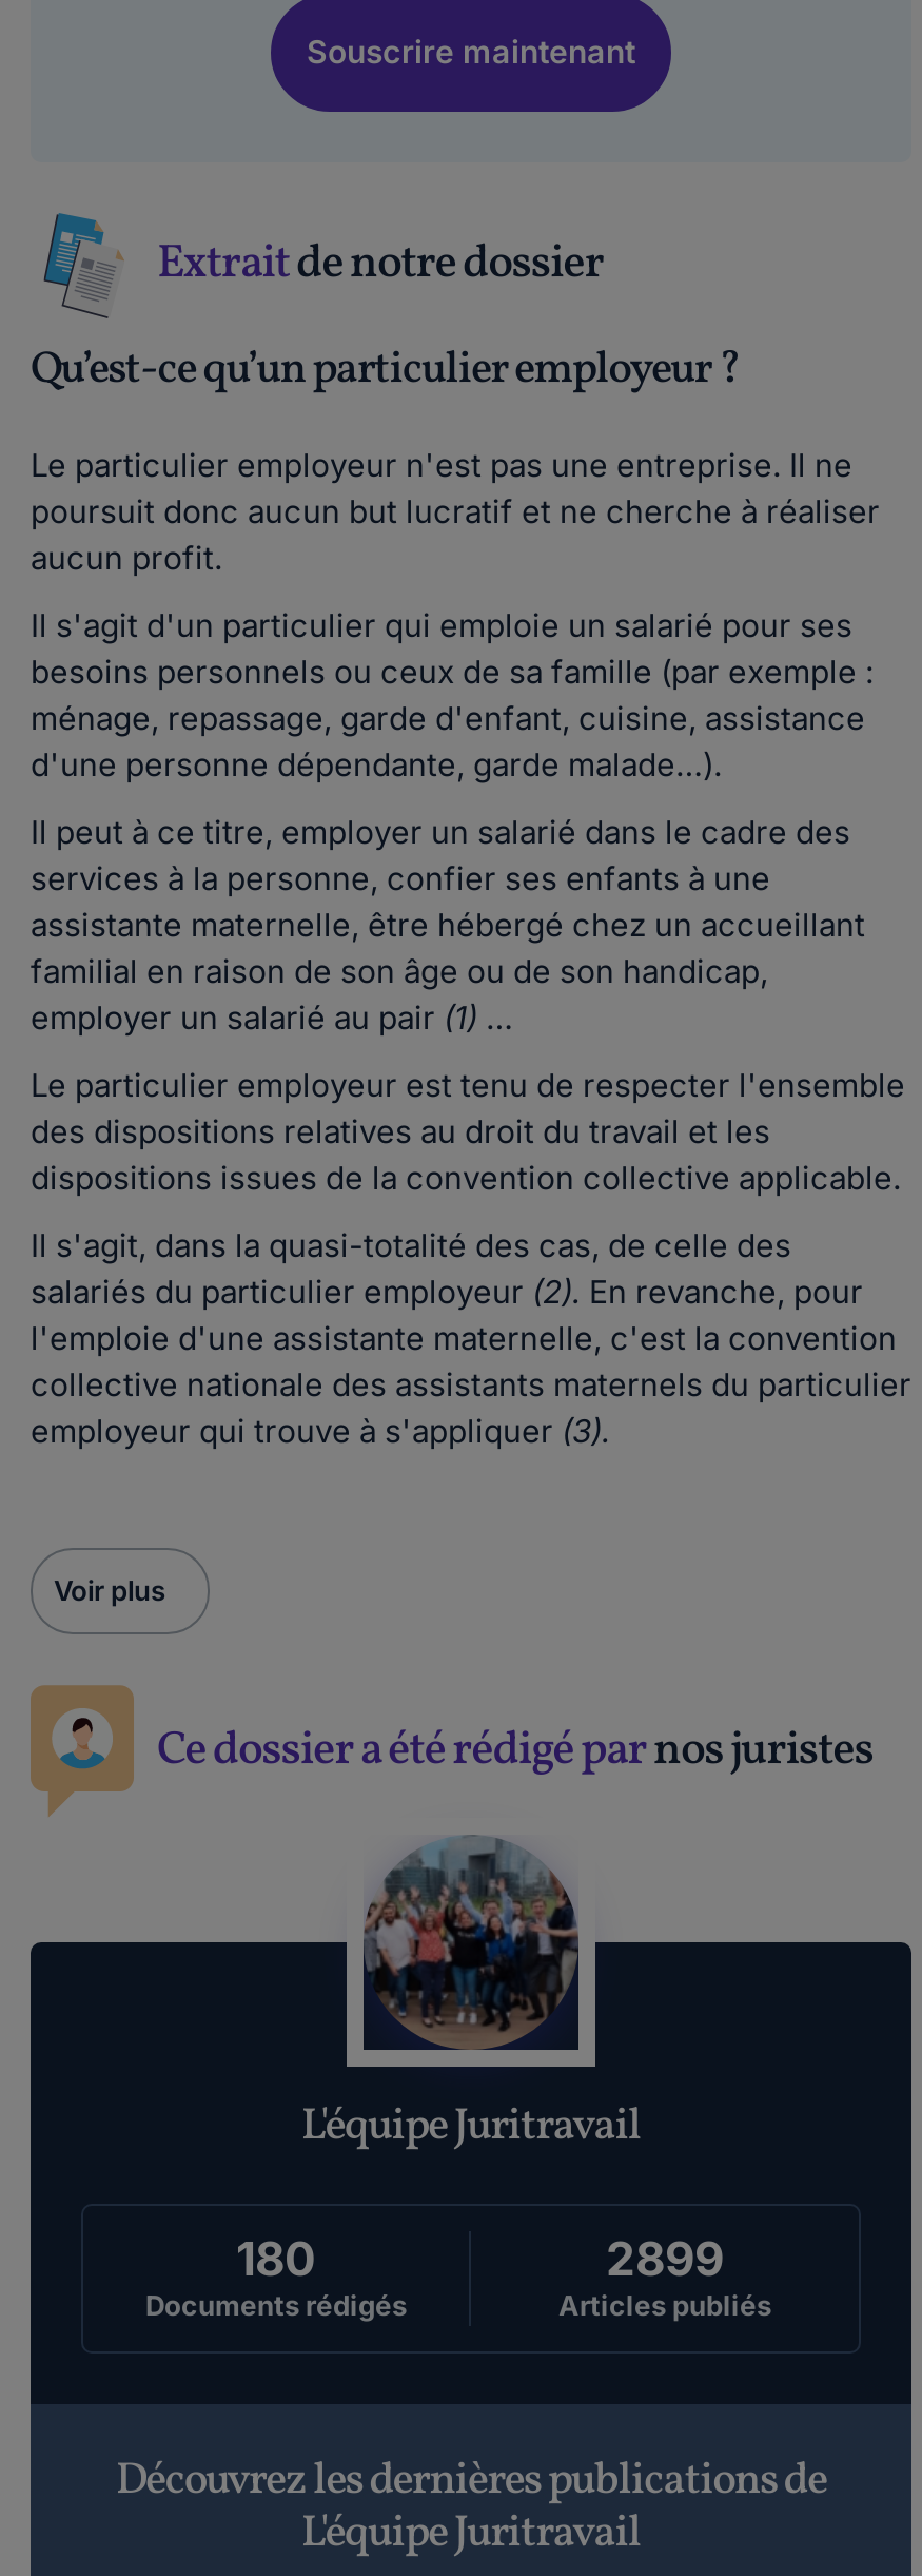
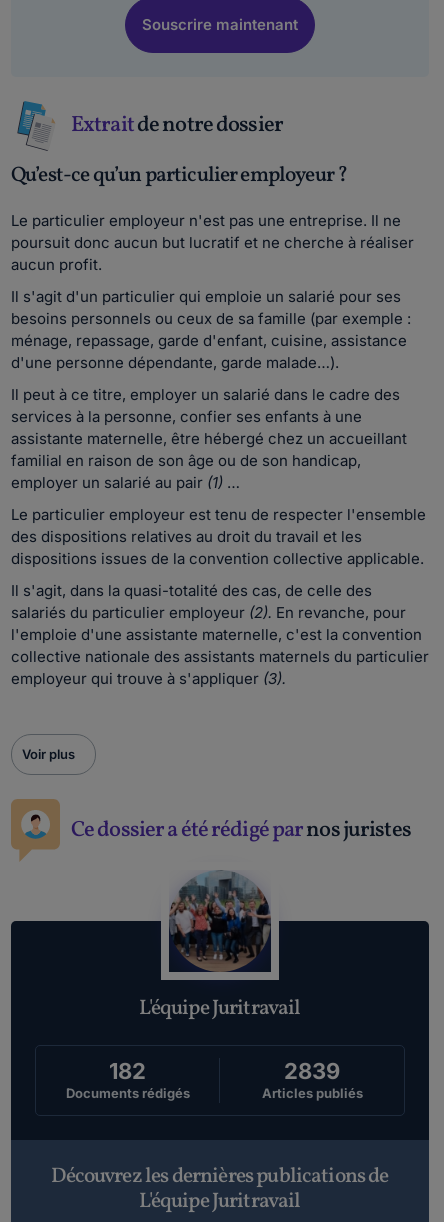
[236,2231,316,2286] 180 -> [109,1058,146,1084] 182
[606,2231,724,2286] 2899 -> [284,1058,340,1084] 2839

